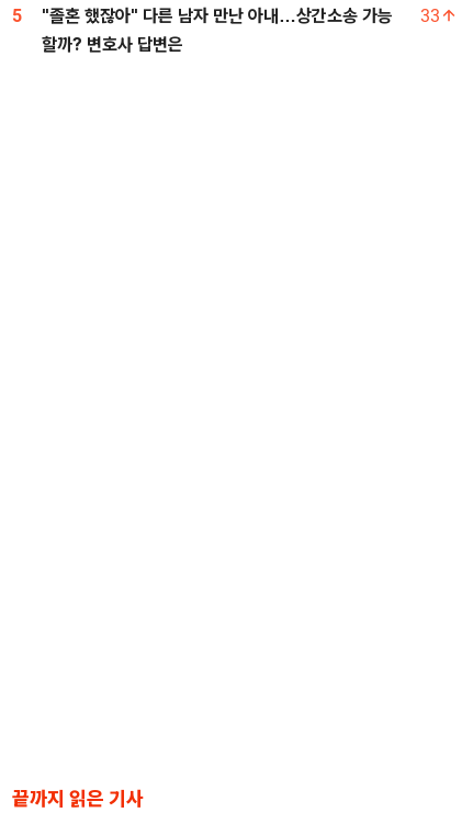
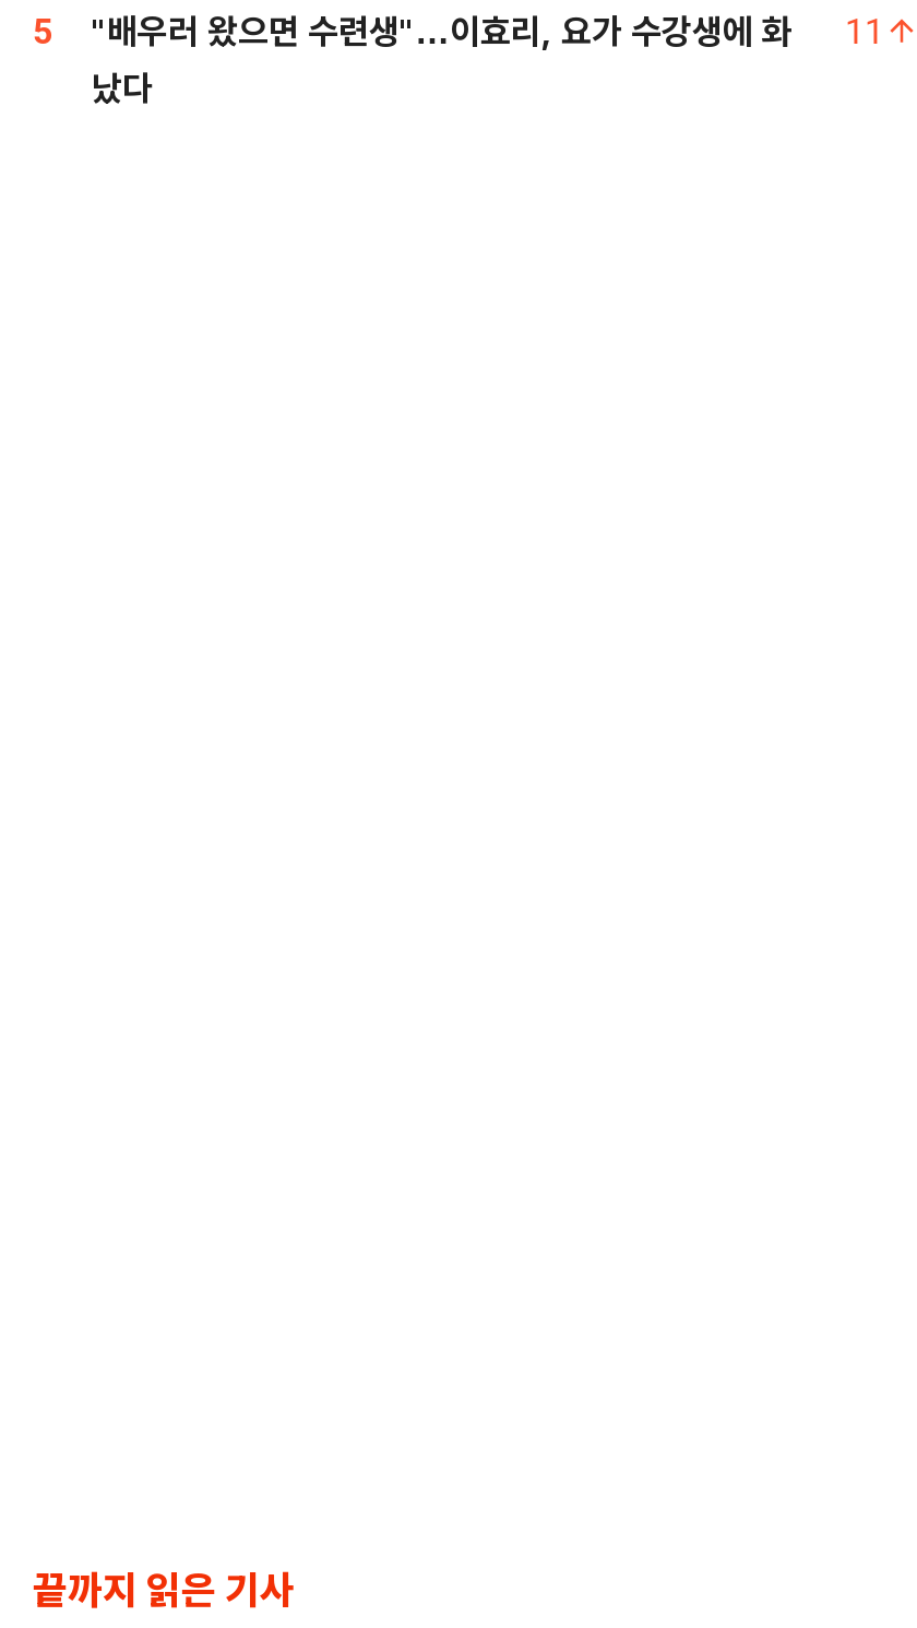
[42,5,393,55] "졸혼 했잖아" 다른 남자 만난 아내…상간소송 가능 | 할까? 변호사 답변은 -> [92,11,793,109] "배우러 왔으면 수련생"…이효리, 요가 수강생에 화 | 났다
[420,5,440,26] 33 -> [845,11,884,52] 11

